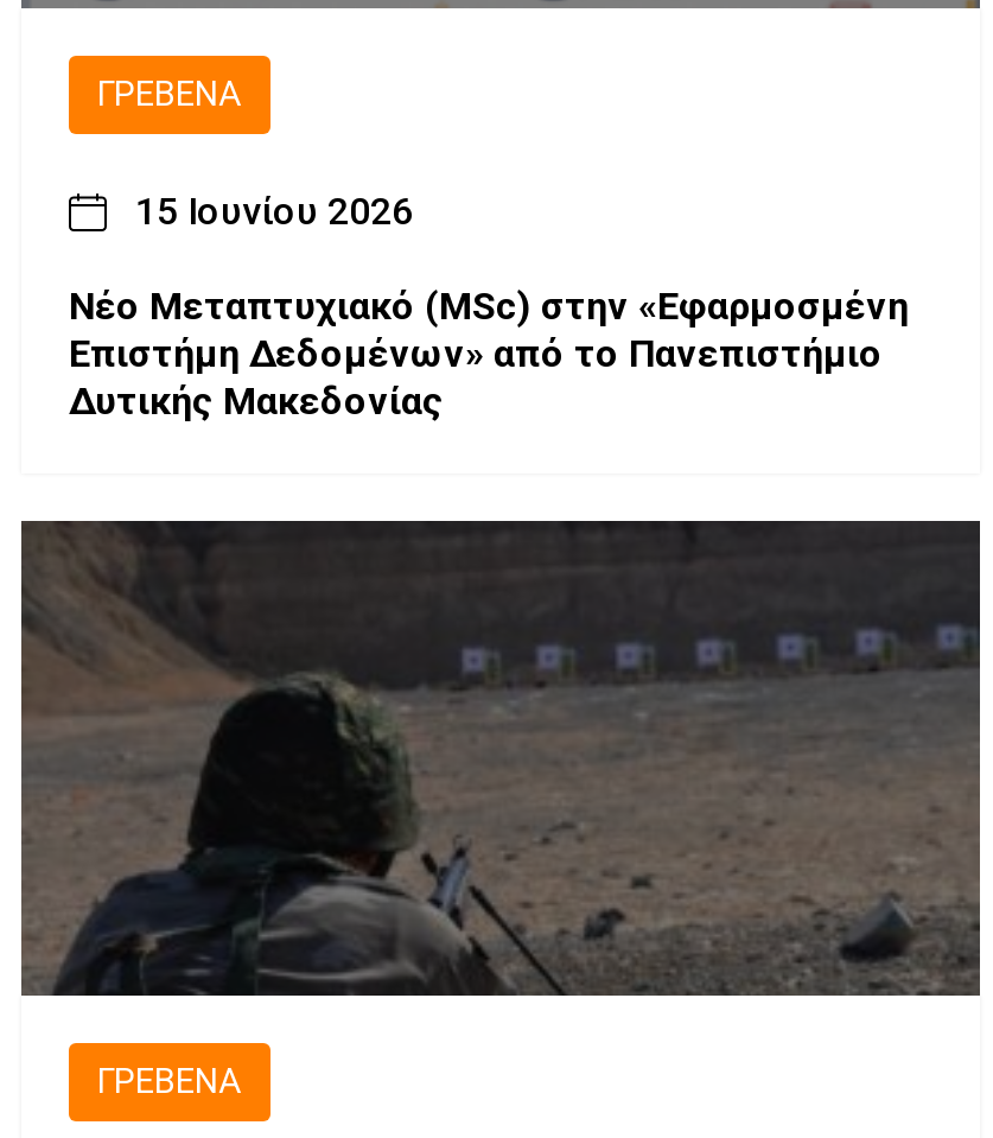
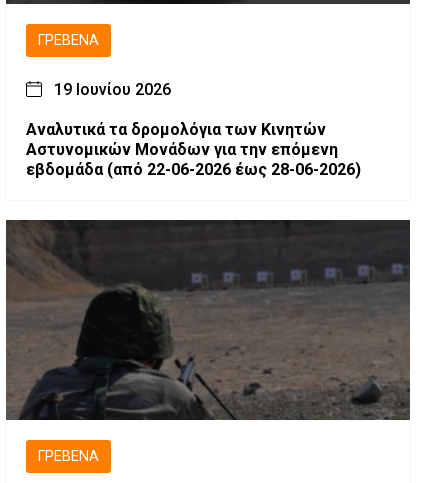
[135,190,413,235] 15 Ιουνίου 2026 -> [54,80,171,99] 19 Ιουνίου 2026
[69,285,909,425] Νέο Μεταπτυχιακό (MSc) στην «Εφαρμοσμένη | Επιστήμη Δεδομένων» από το Πανεπιστήμιο | Δυτικής Μακεδονίας -> [26,120,361,179] Αναλυτικά τα δρομολόγια των Κινητών | Αστυνομικών Μονάδων για την επόμενη | εβδομάδα (από 22-06-2026 έως 28-06-2026)

